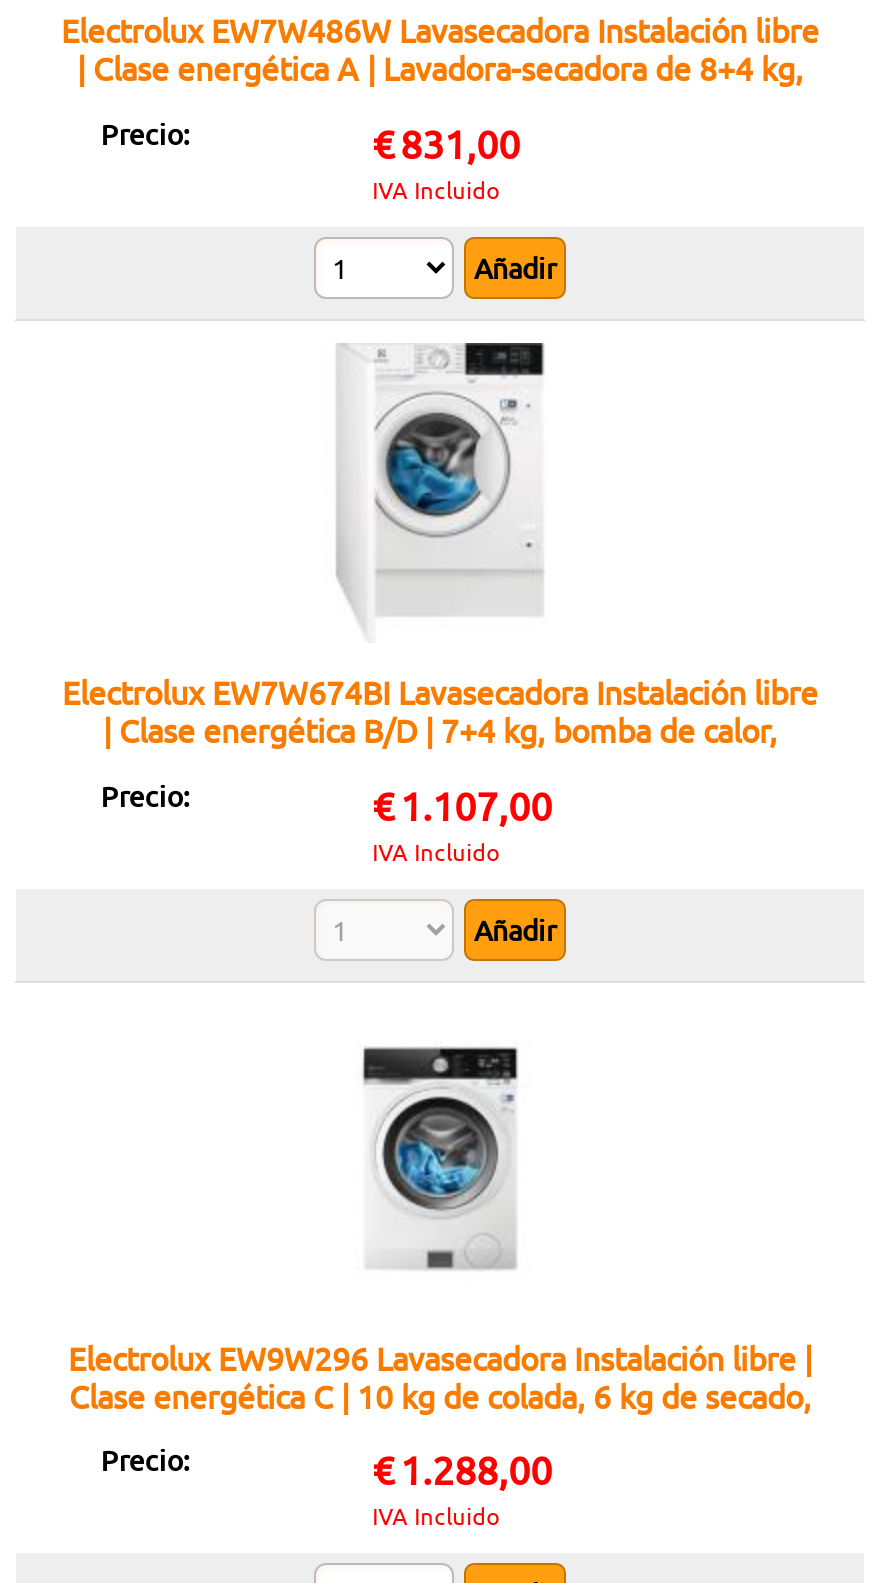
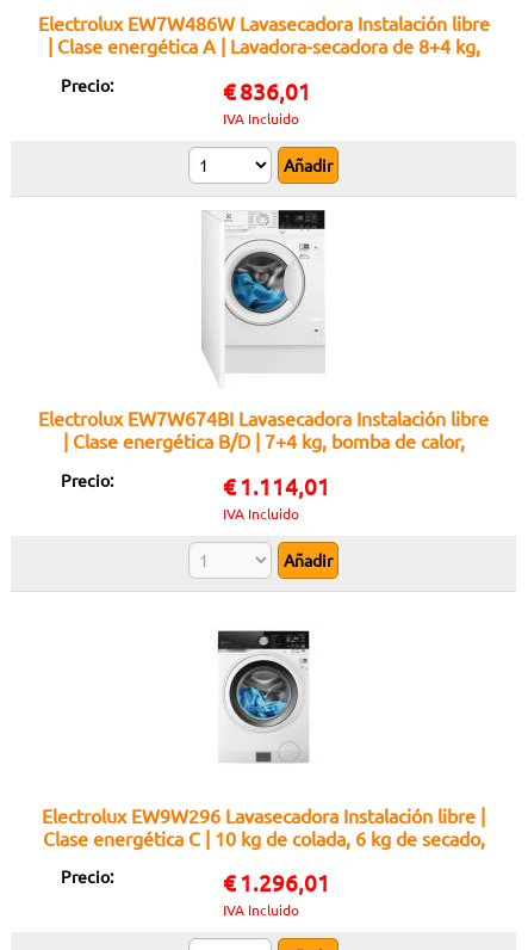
[372,119,520,167] € 831,00 -> [223,76,311,105] € 836,01
[372,780,552,828] € 1.107,00 -> [223,471,330,499] € 1.114,01
[372,1445,552,1493] € 1.288,00 -> [223,868,330,896] € 1.296,01

